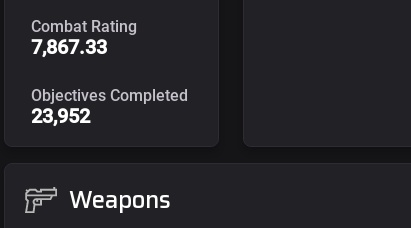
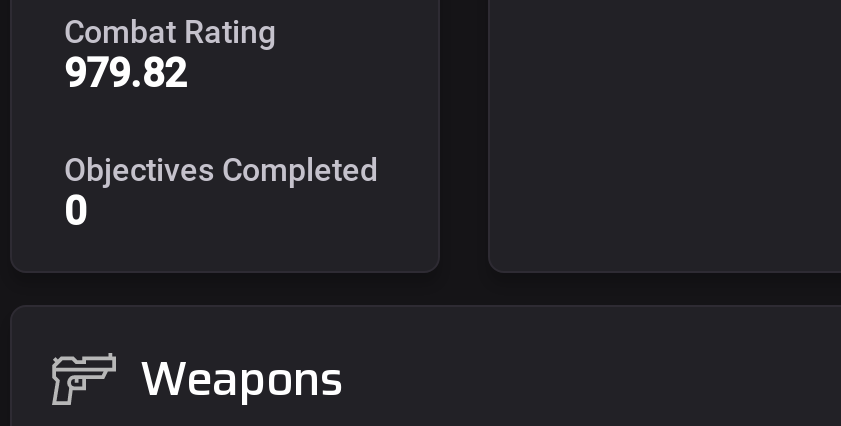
[31,35,107,59] 7,867.33 -> [64,49,186,97] 979.82
[31,104,90,128] 23,952 -> [64,187,86,235] 0

